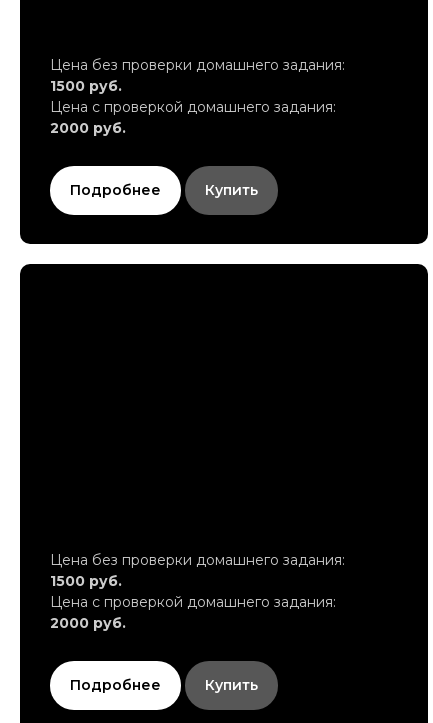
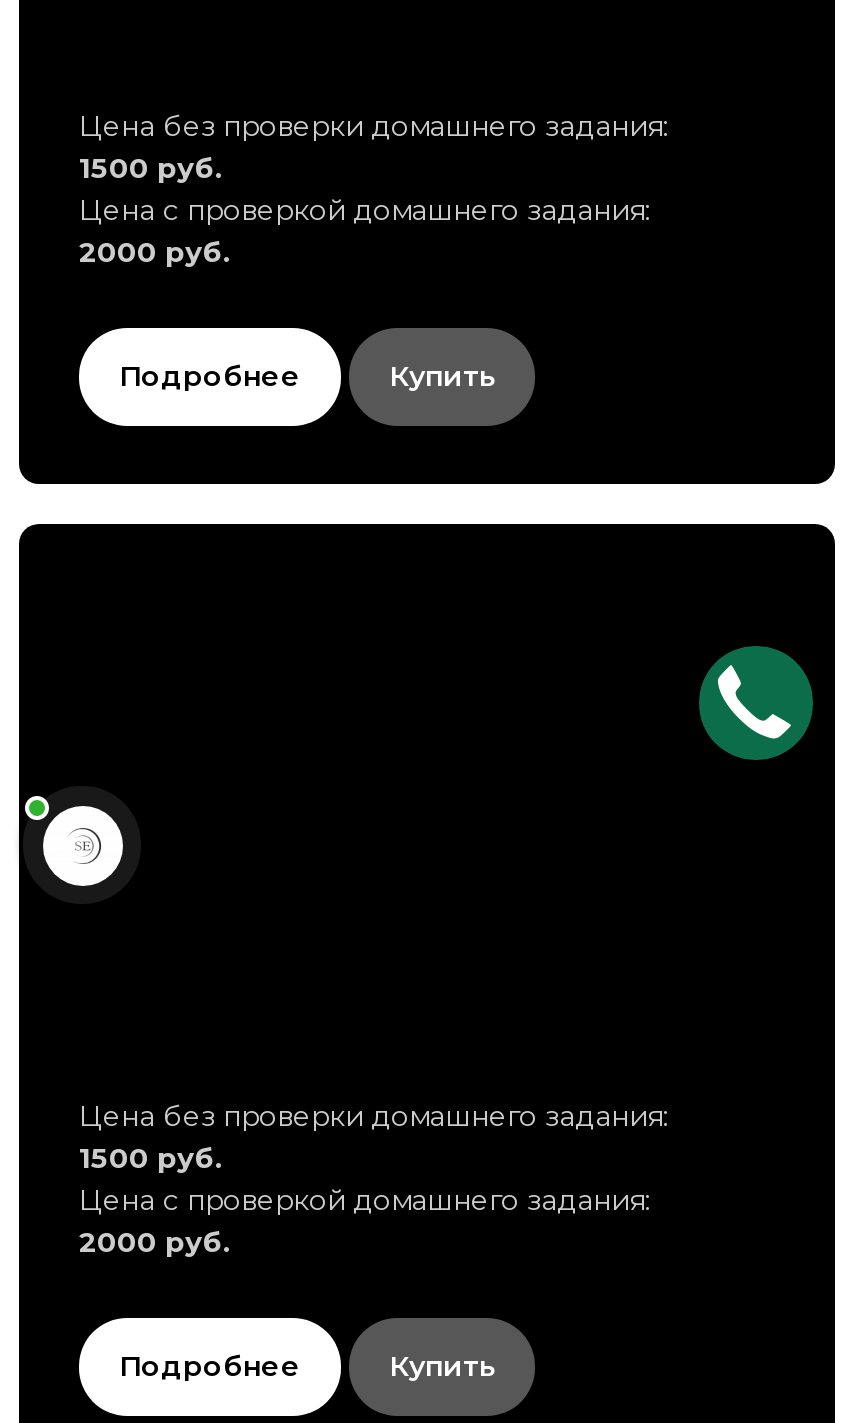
none -> [23,794,127,890] [image]
none -> [697,644,815,762] [image]

